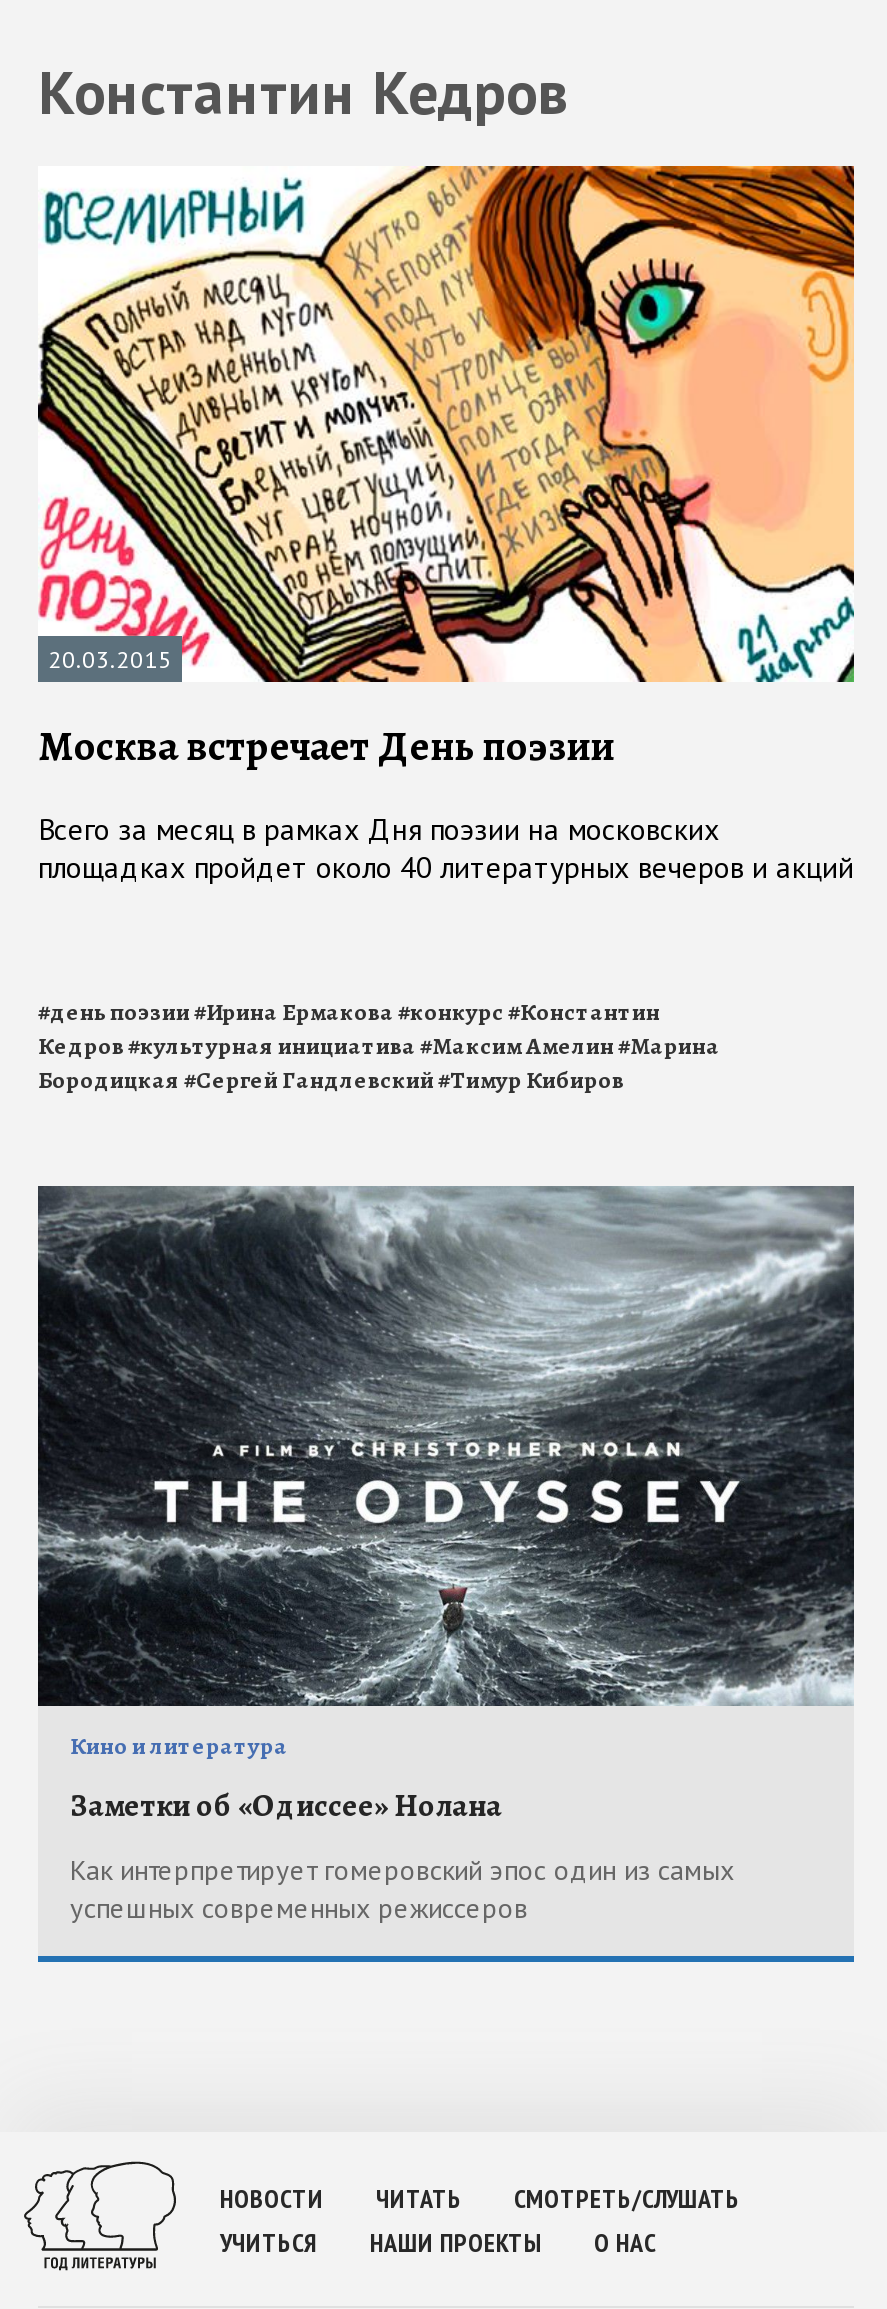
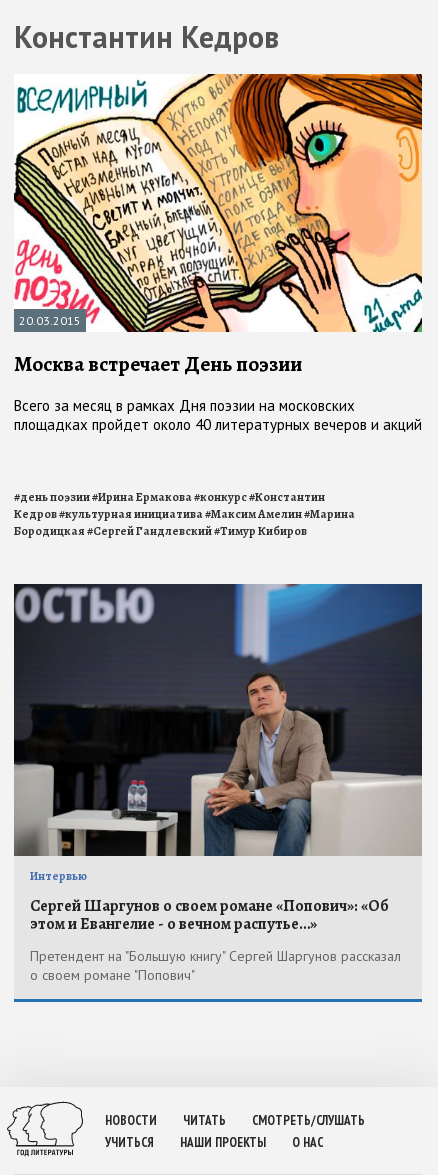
[38,1186,854,1763] [image] | Кино и литература -> [14,584,422,884] [image] | Интервью
[70,1785,502,1829] Заметки об «Одиссее» Нолана -> [30,895,389,935] Сергей Шаргунов о своем романе «Попович»: «Об | этом и Евангелие - о вечном распутье…»
[70,1853,734,1927] Как интерпретирует гомеровский эпос один из самых | успешных современных режиссеров -> [30,947,401,984] Претендент на "Большую книгу" Сергей Шаргунов рассказал | о своем романе "Попович"

